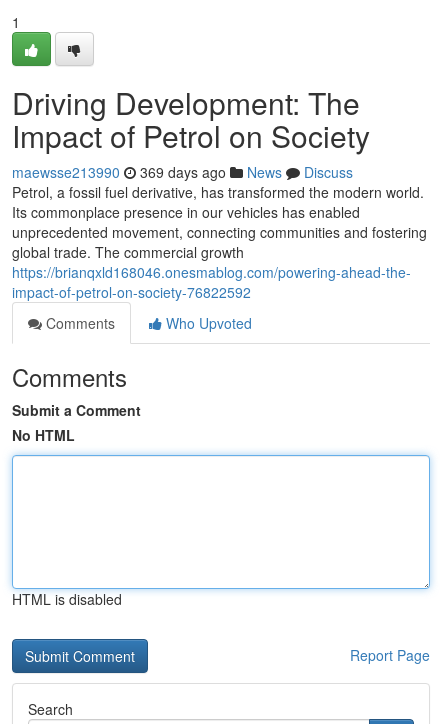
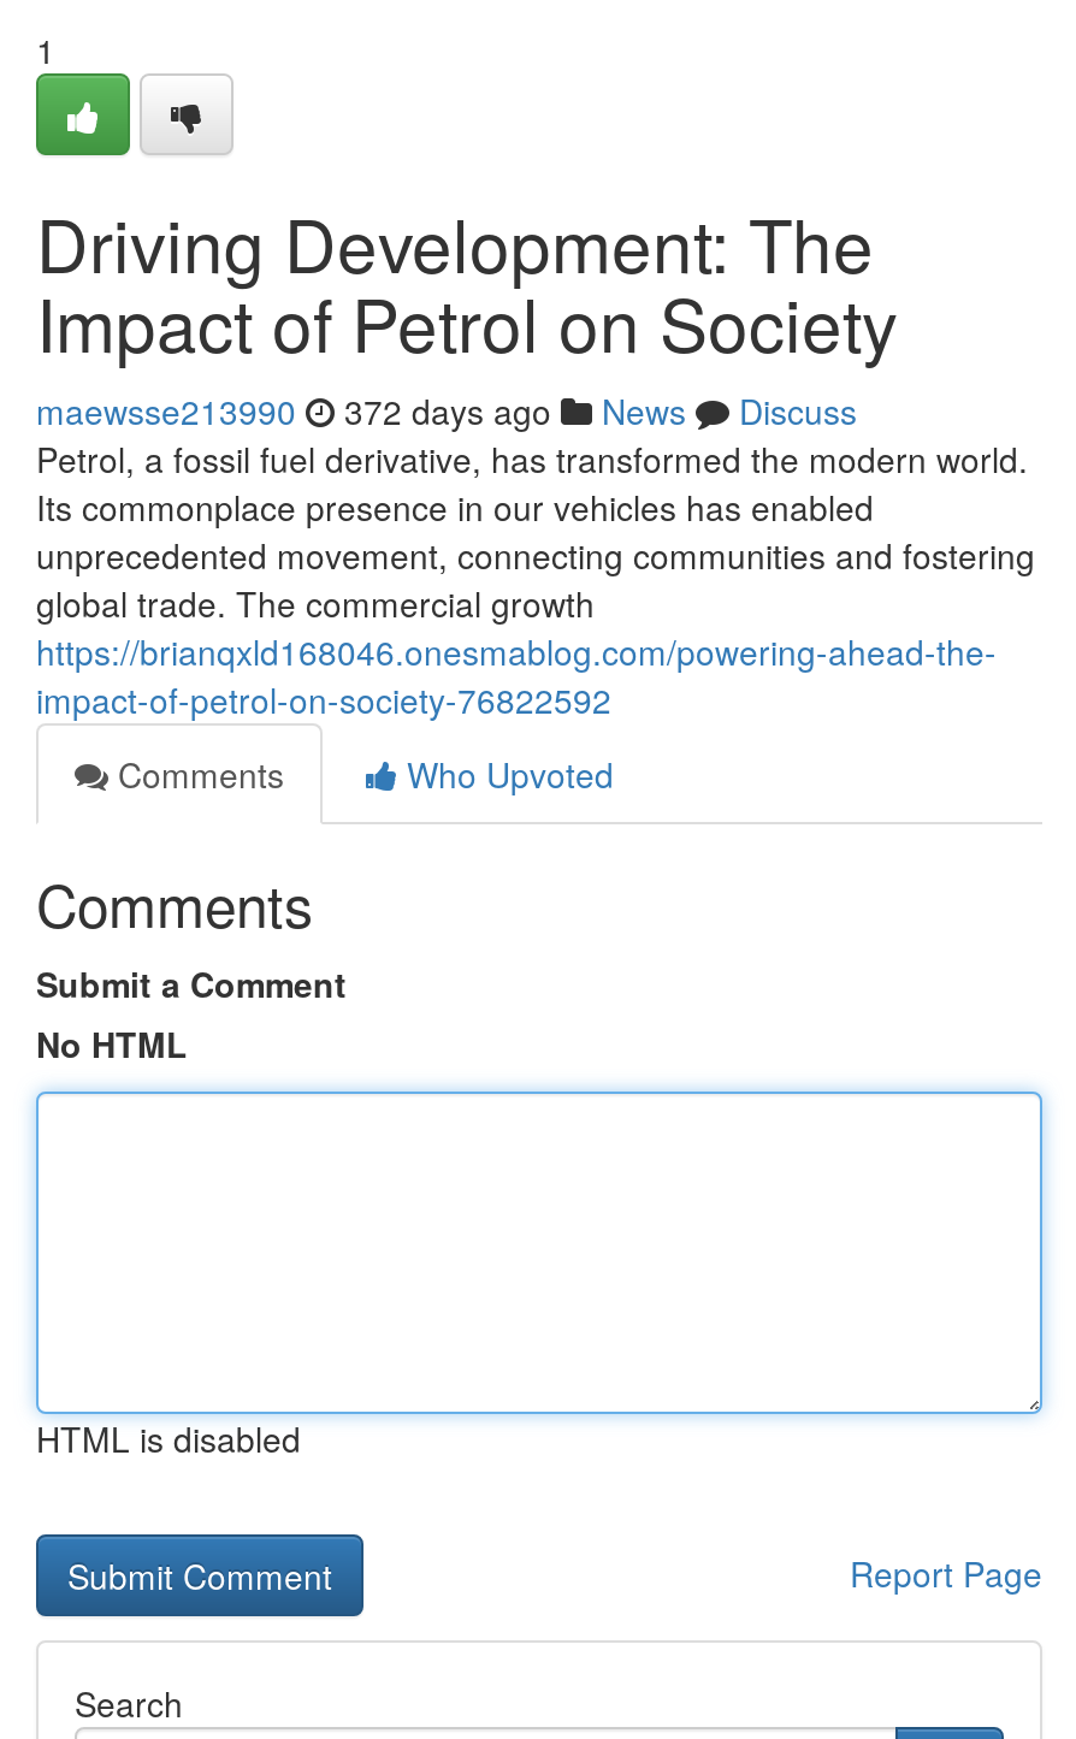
[12,162,353,182] maewsse213990 369 days ago News Discuss -> [36,386,857,434] maewsse213990 372 days ago News Discuss

